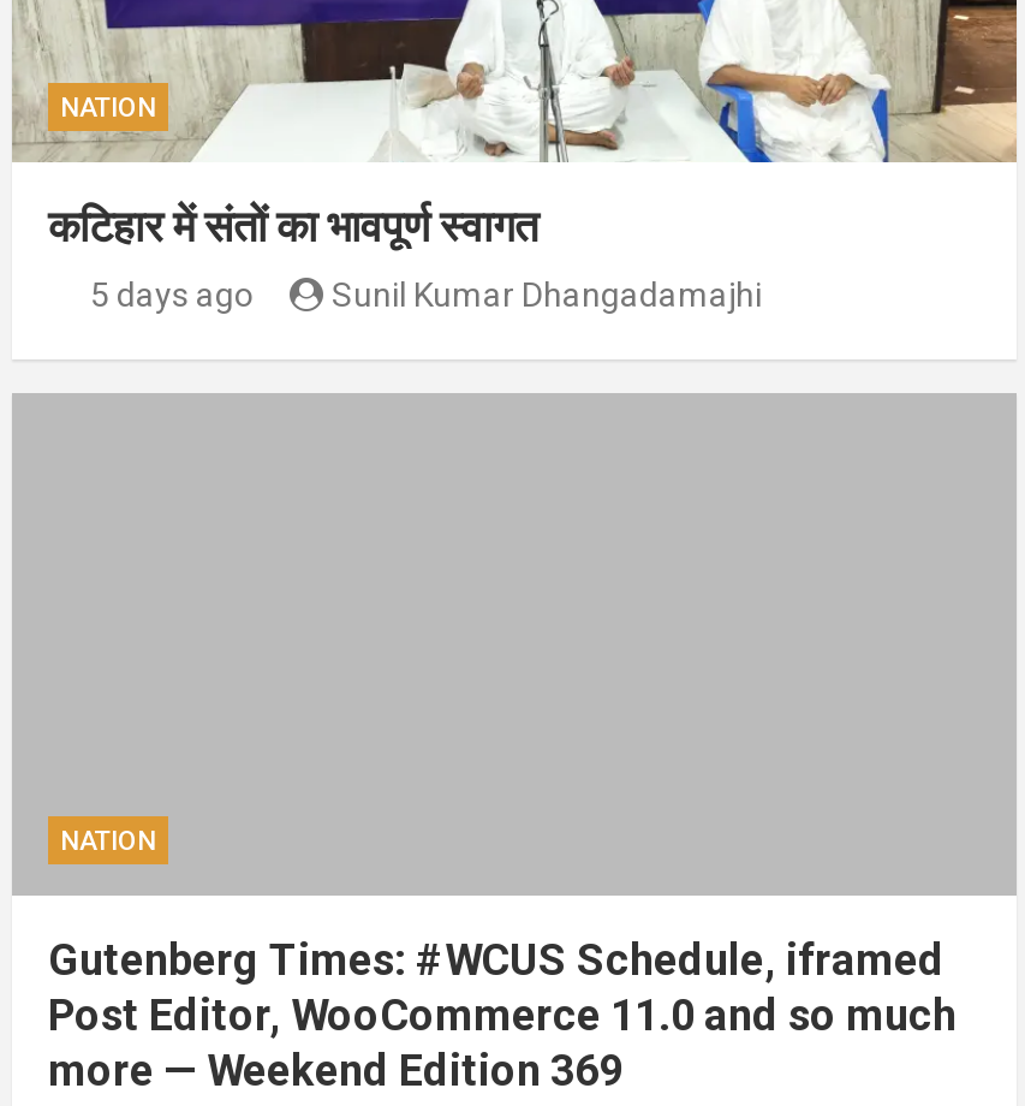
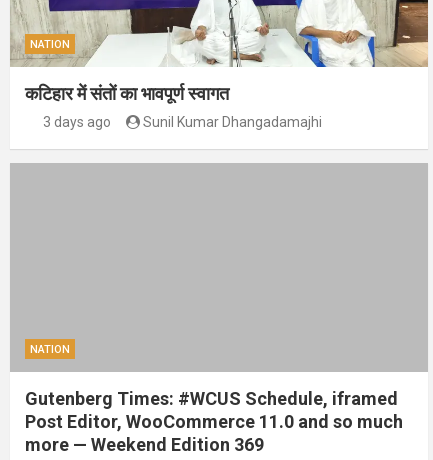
[90,274,254,313] 5 days ago -> [42,114,110,130] 3 days ago

